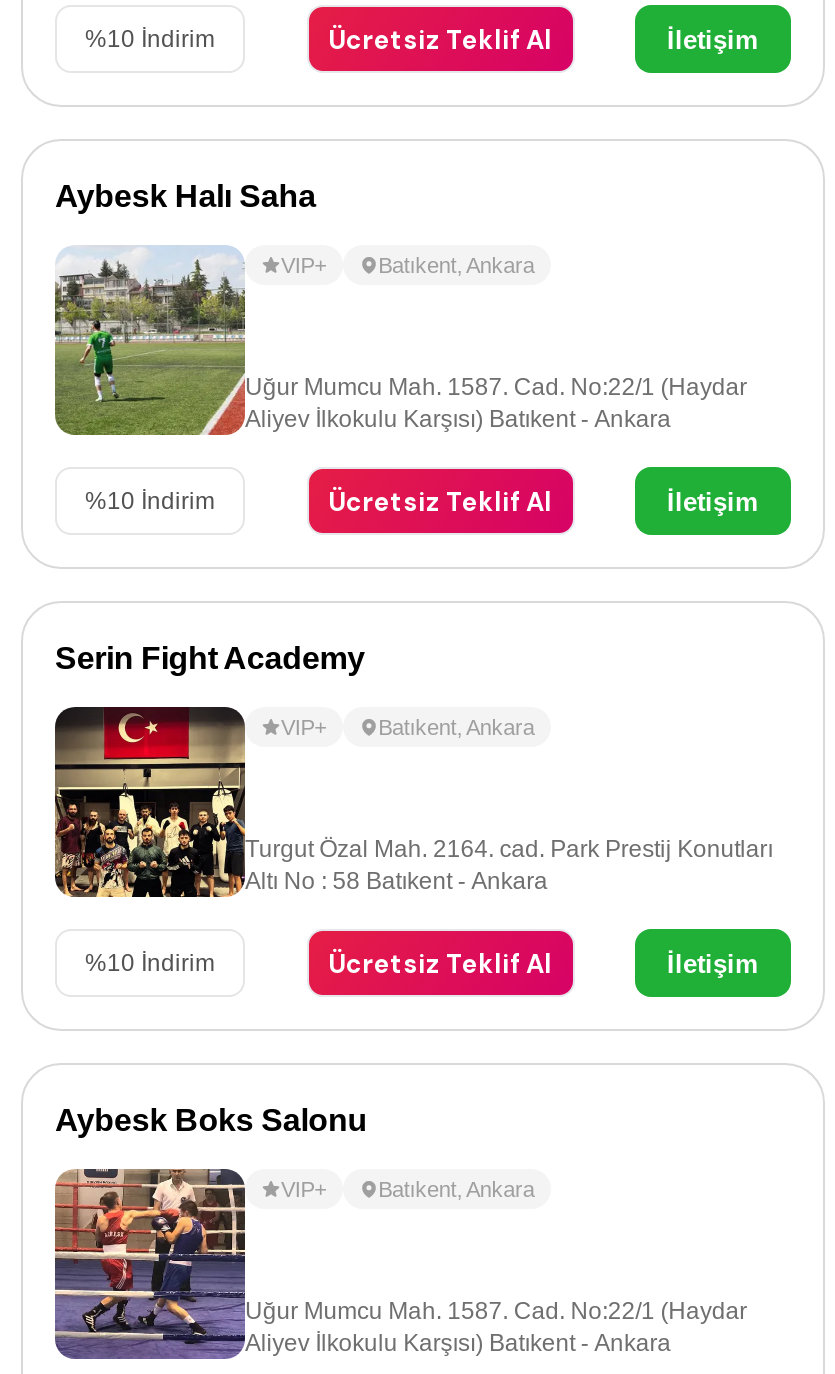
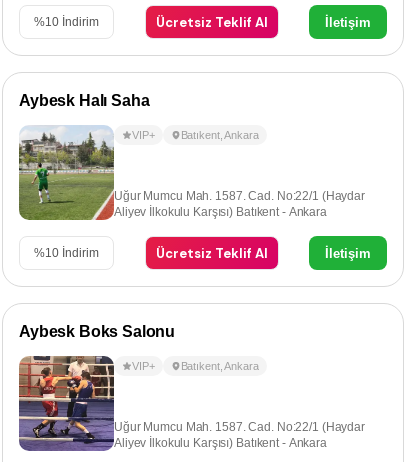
[53,641,535,899] [image] | Serin Fight Academy | VIP+ | Batıkent, Ankara -> none
[85,835,773,980] Turgut Özal Mah. 2164. cad. Park Prestij Konutları | Altı No : 58 Batıkent - Ankara | %10 İndirim | Ücretsiz Teklif Al | İletişim -> none

